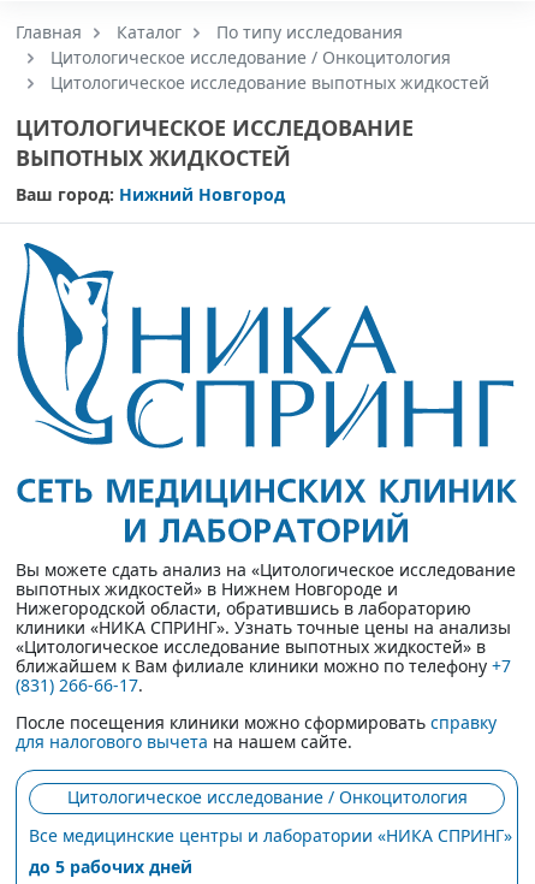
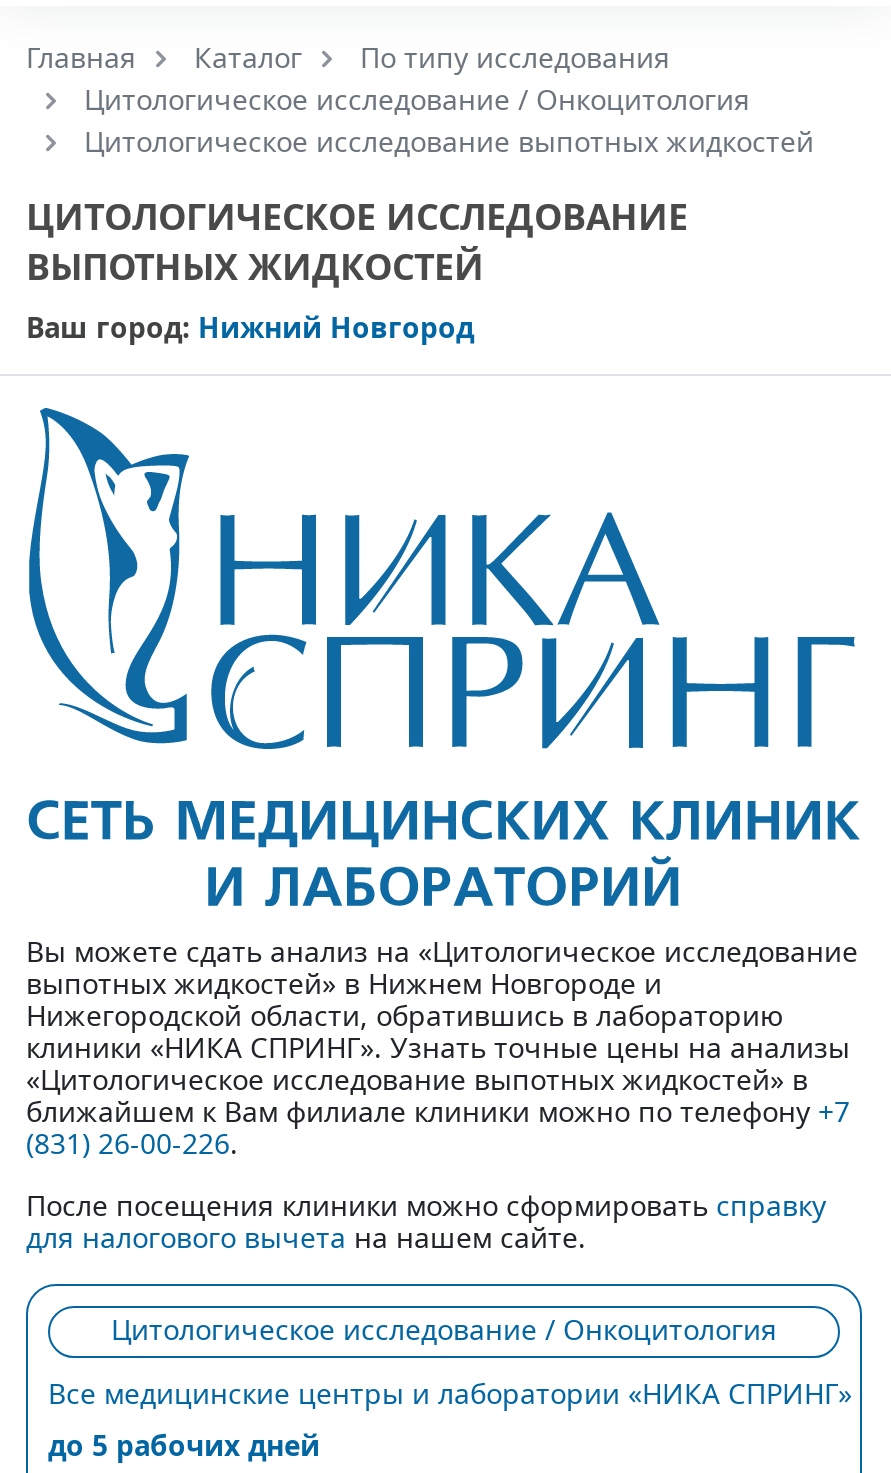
[16,673,143,696] (831) 266-66-17. -> [26,1123,238,1161] (831) 26-00-226.

